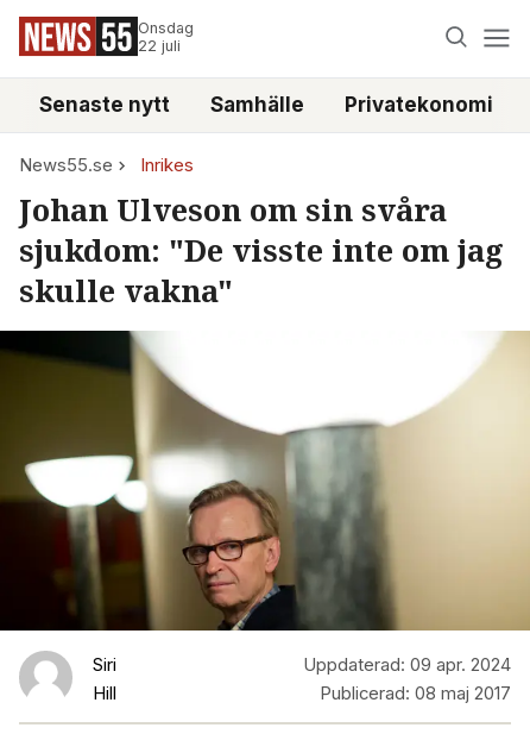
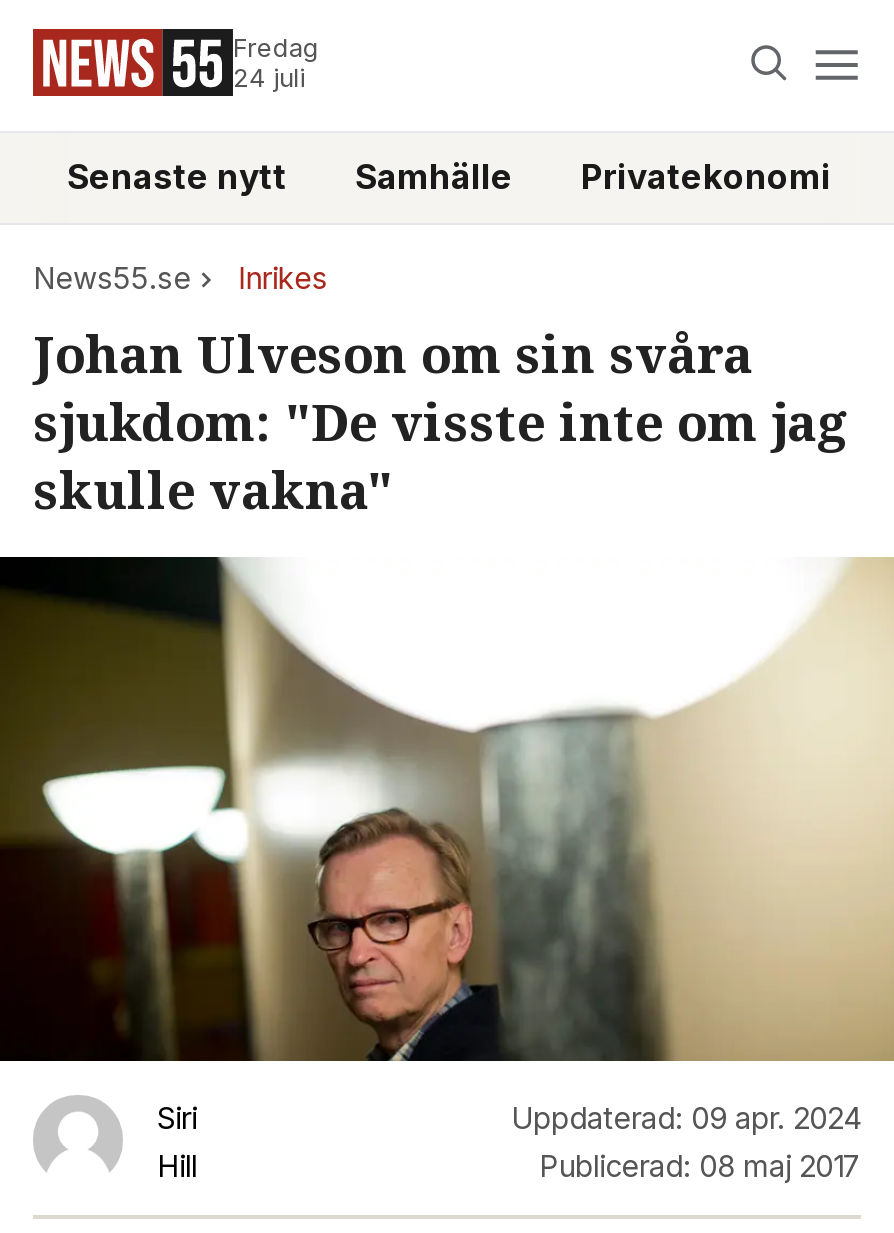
[138,19,194,55] Onsdag | 22 juli -> [233,33,319,93] Fredag | 24 juli

